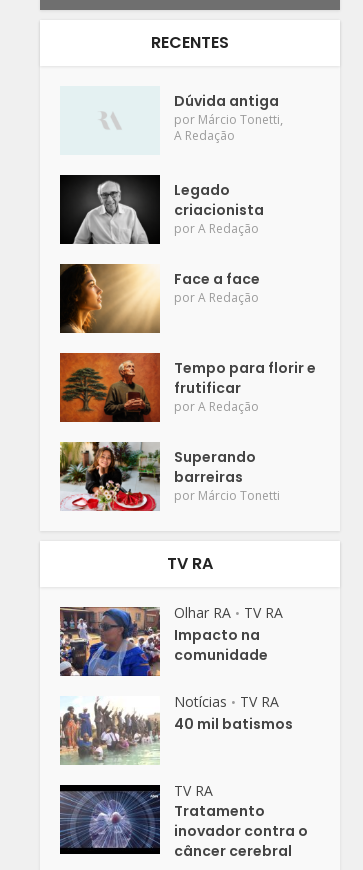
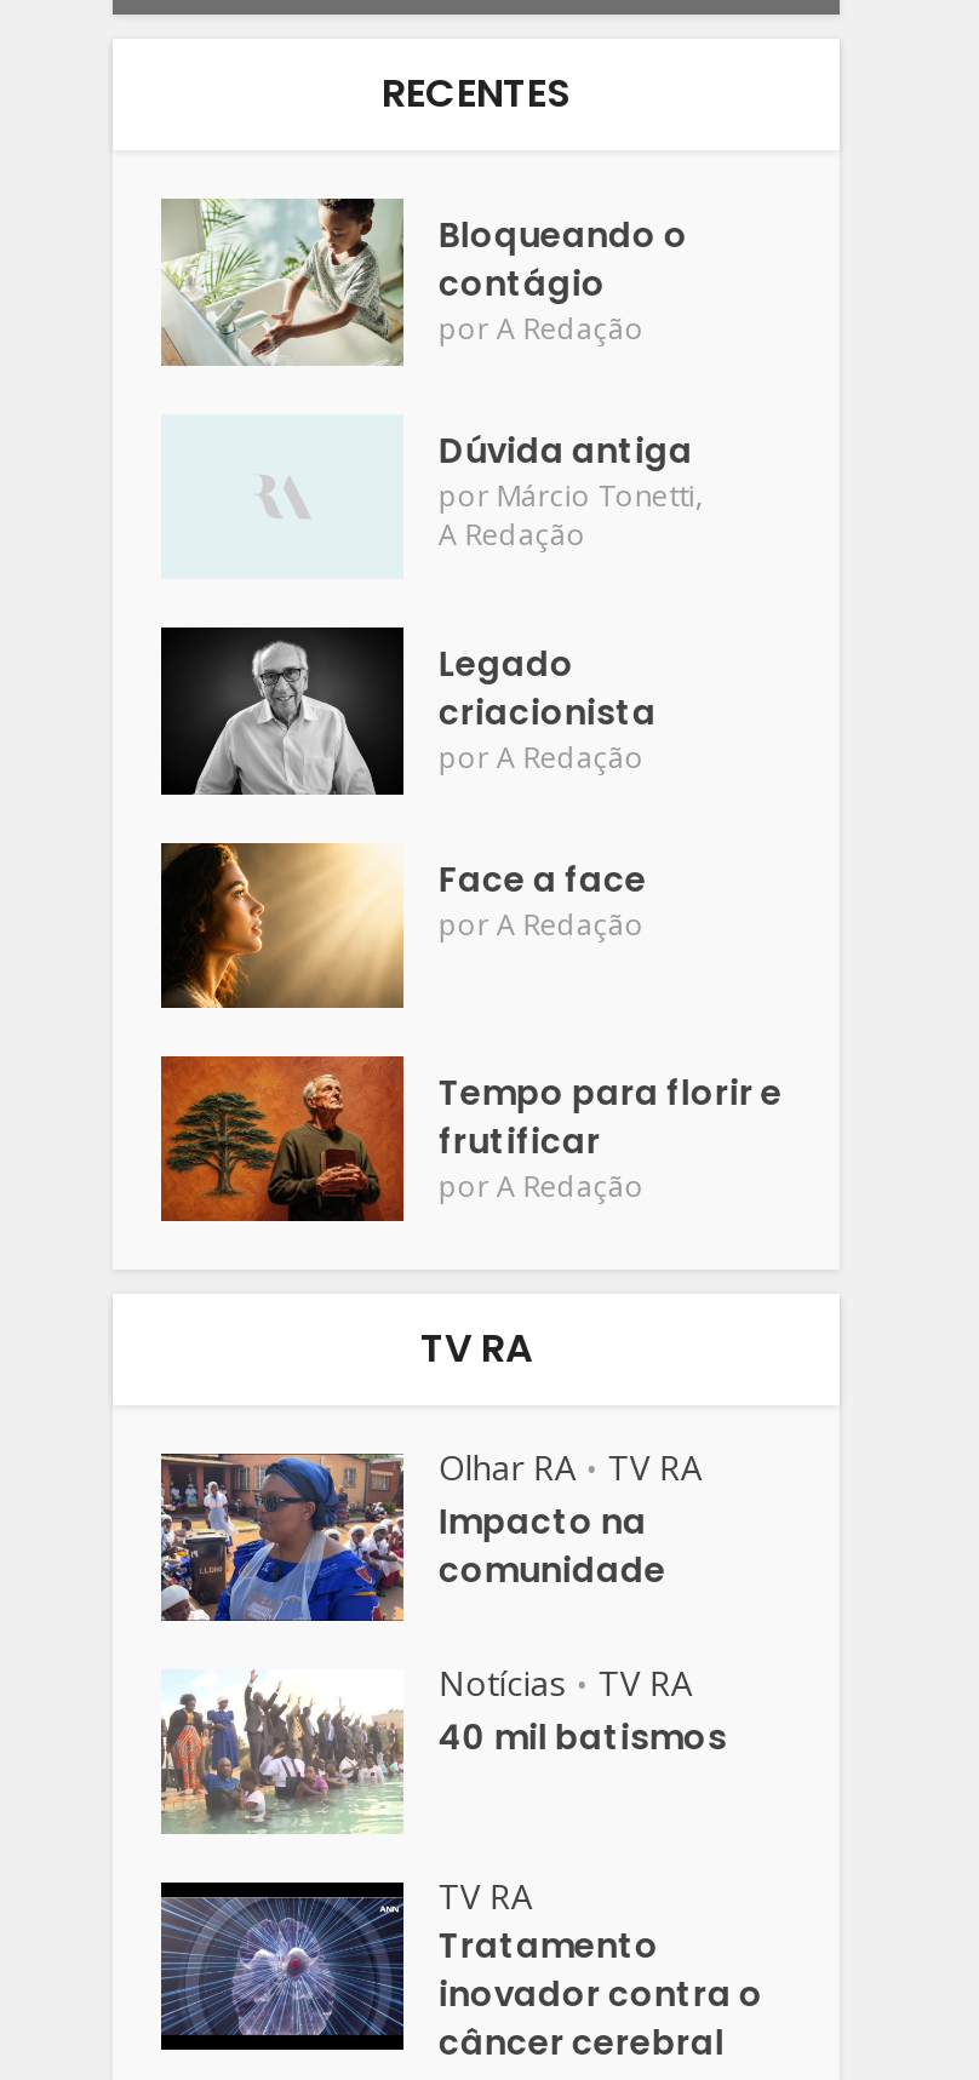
none -> [159,196,688,368] [image] | Bloqueando o | contágio | por A Redação
moved [62,91,316,415] -> [166,426,782,1206]: [image] | Dúvida antiga | por Márcio Tonetti, | ... | frutificar | por A Redação
[59,441,280,512] [image] | Superando | barreiras | por Márcio Tonetti -> none

